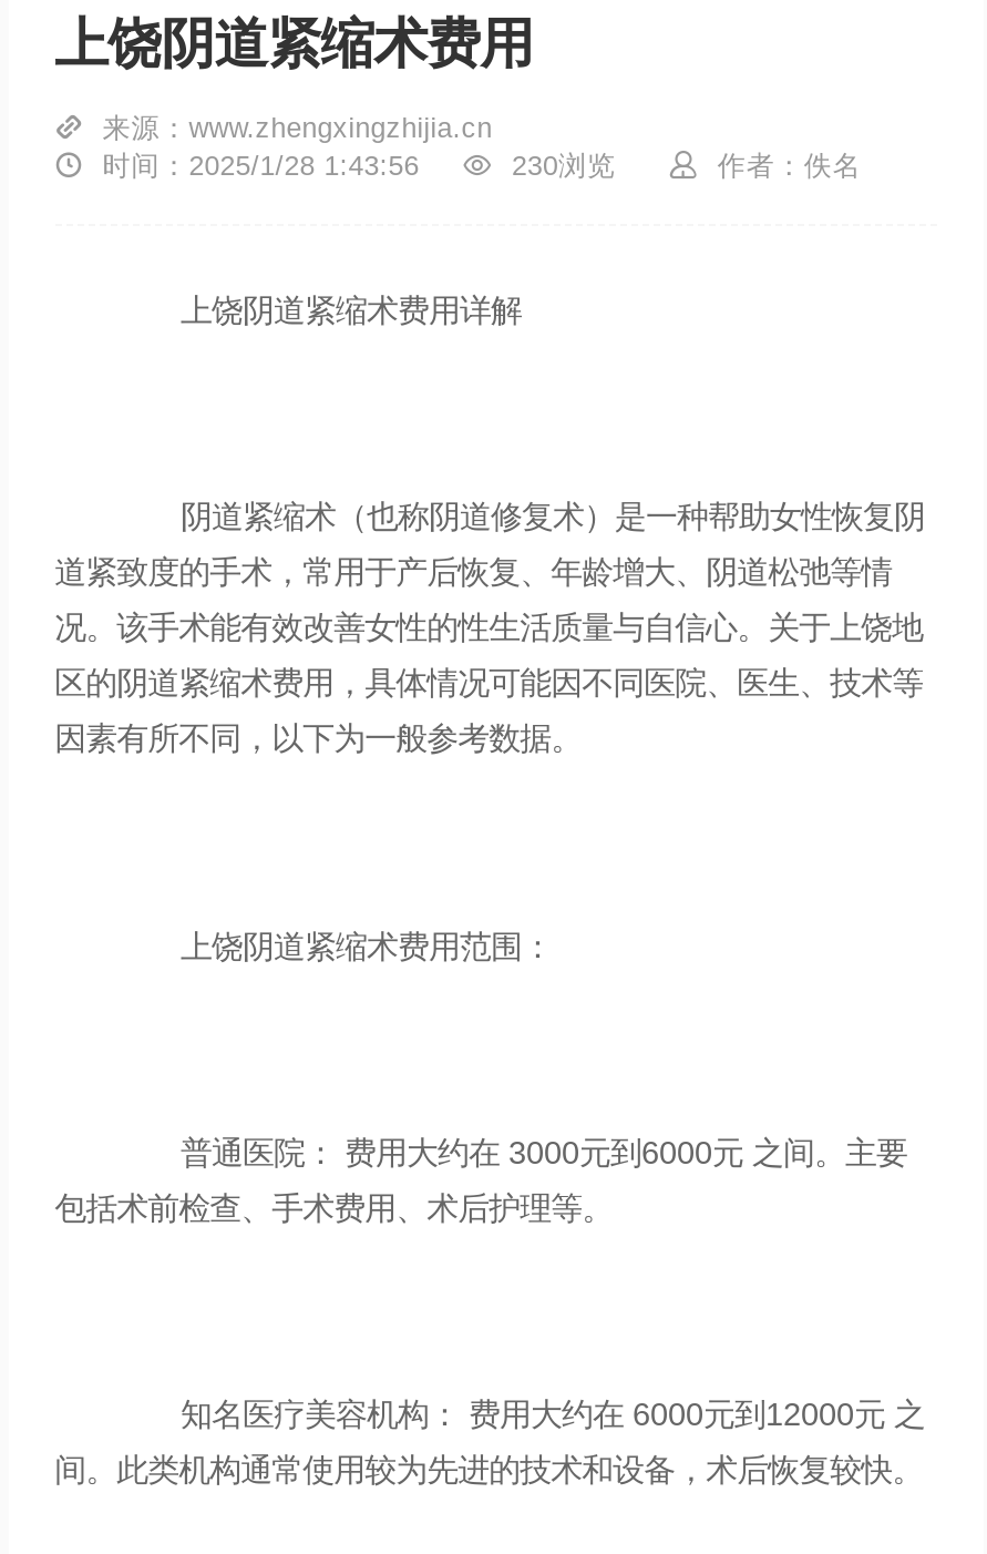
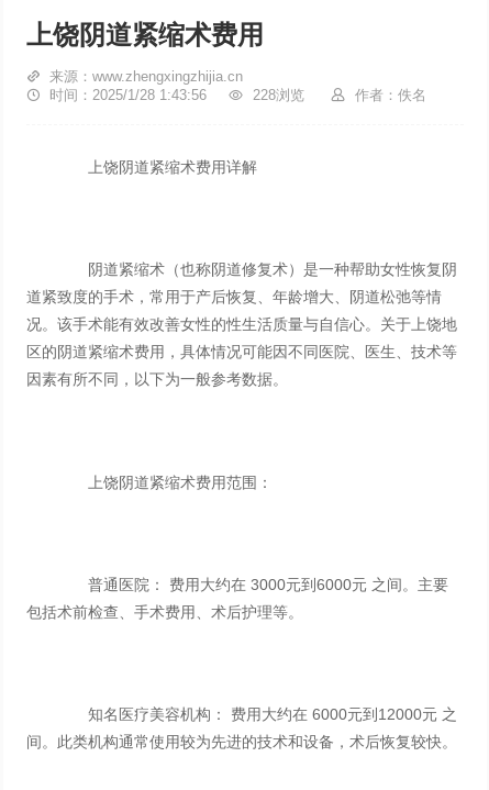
[512,151,616,182] 230浏览 -> [253,88,304,103] 228浏览

